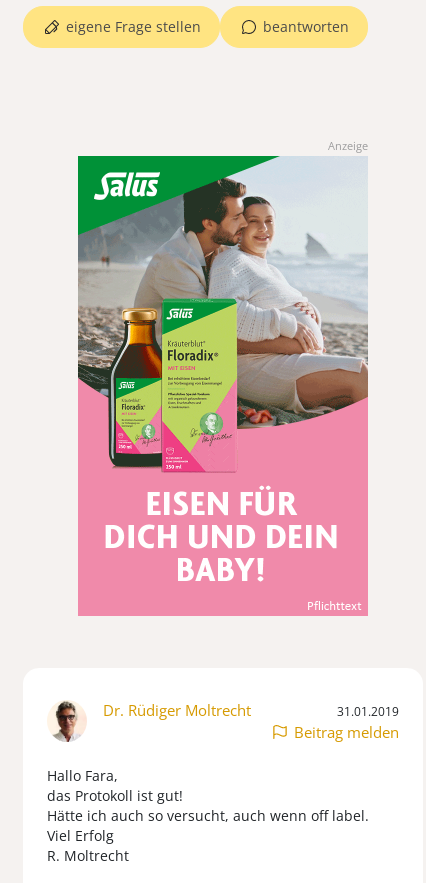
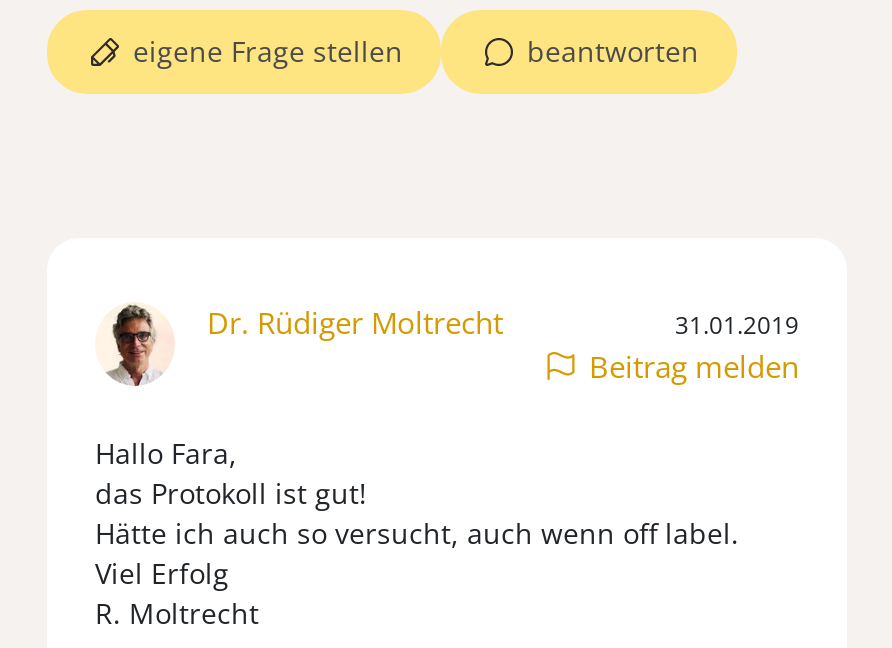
[328,138,368,153] Anzeige -> none
[77,155,369,617] [image] -> none

